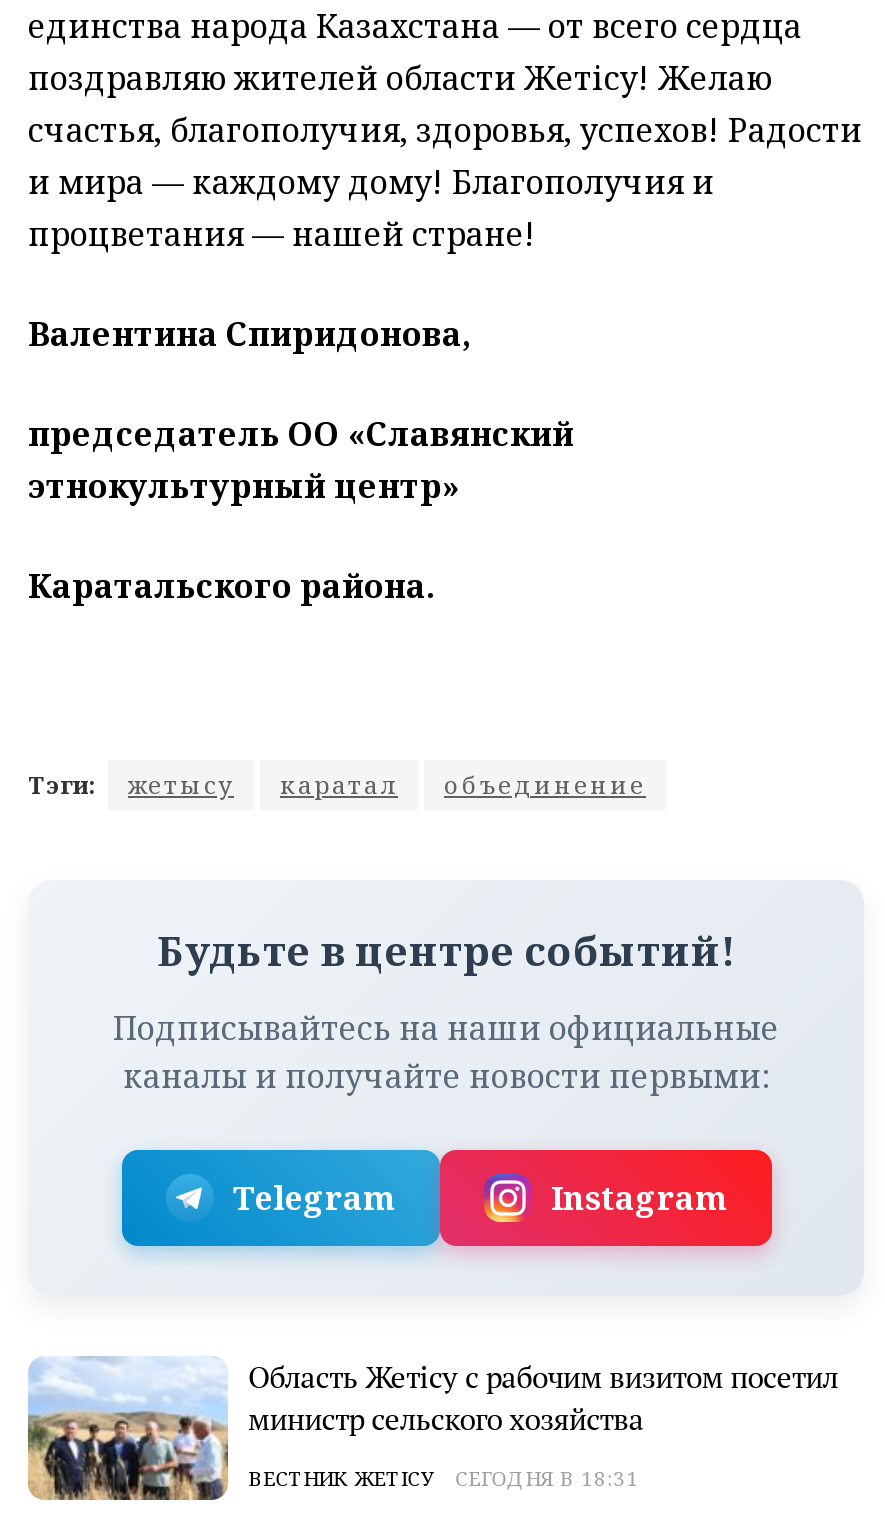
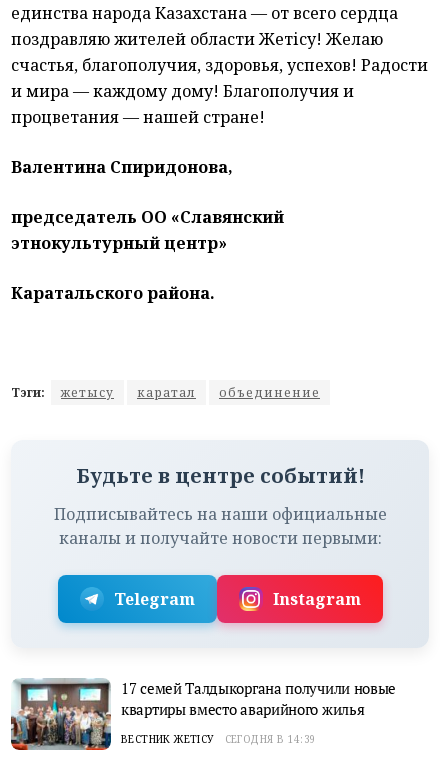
[26,1356,838,1502] [image] | Область Жетісу с рабочим визитом посетил | министр сельского хозяйства -> [10,678,396,751] [image] | 17 семей Талдыкоргана получили новые | квартиры вместо аварийного жилья
[248,1464,639,1492] ВЕСТНИК ЖЕТІСУ СЕГОДНЯ В 18:31 -> [121,732,317,746] ВЕСТНИК ЖЕТІСУ СЕГОДНЯ В 14:39

